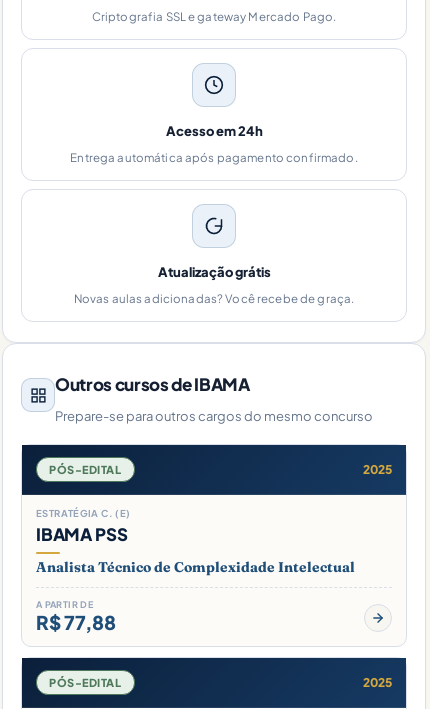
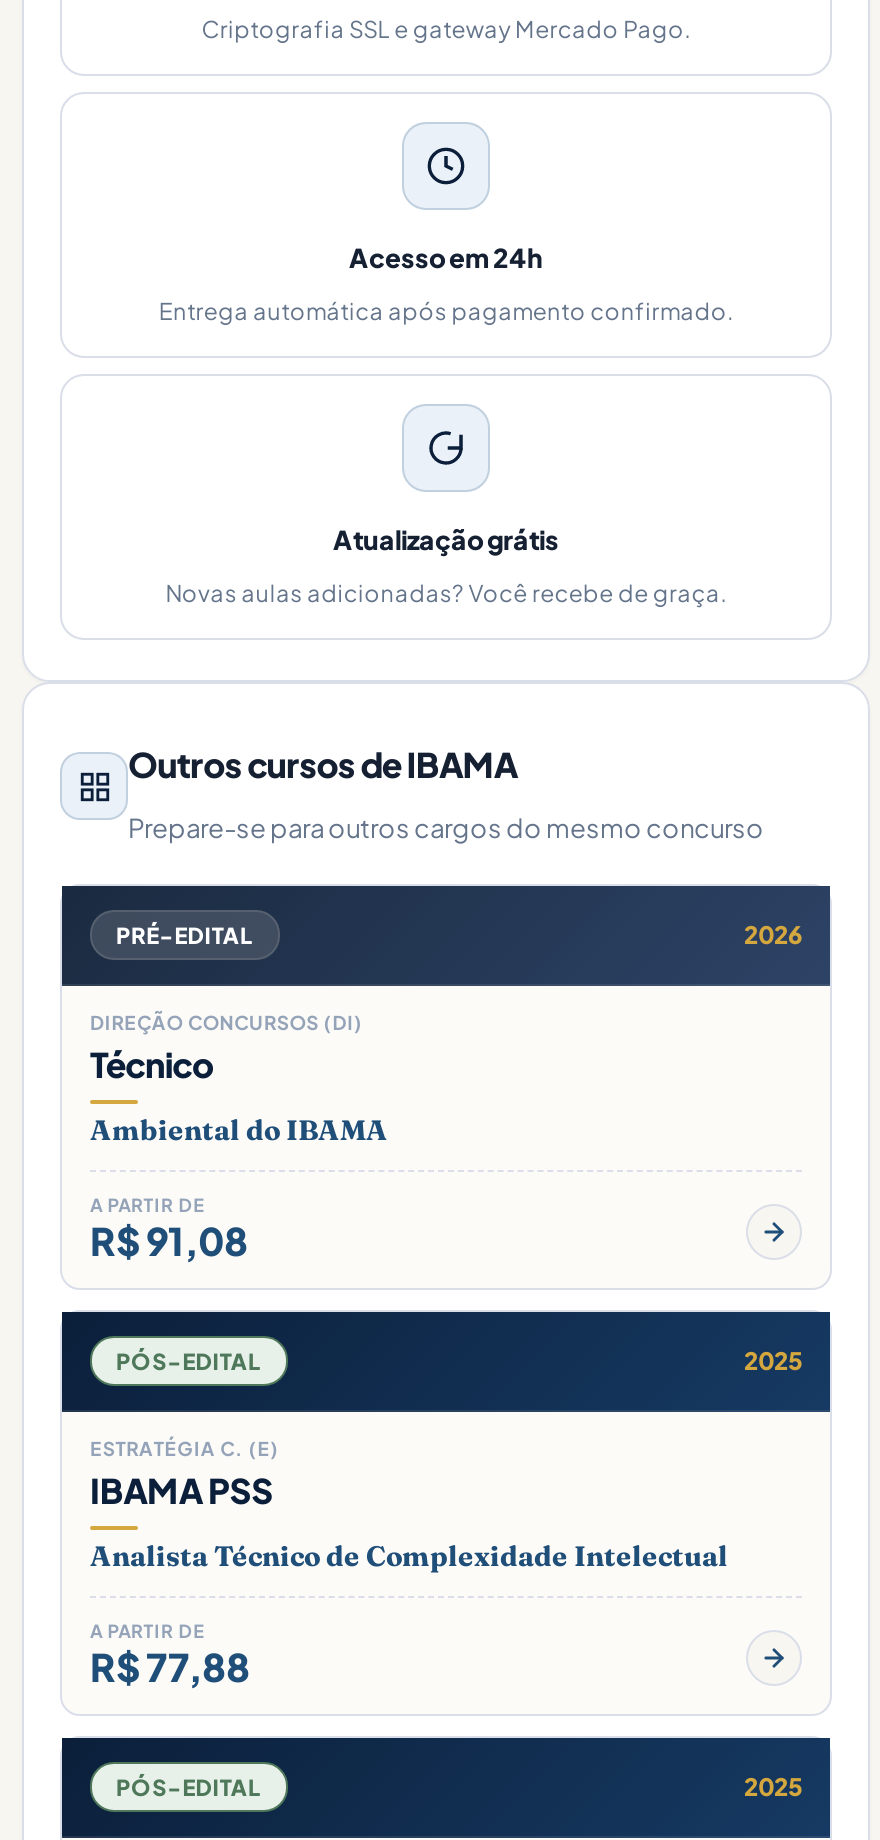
none -> [90,919,802,1264] PRÉ-EDITAL | 2026 | DIREÇÃO CONCURSOS (DI) | Técnico | Ambiental do IBAMA | A PARTIR DE | R$ 91,08

